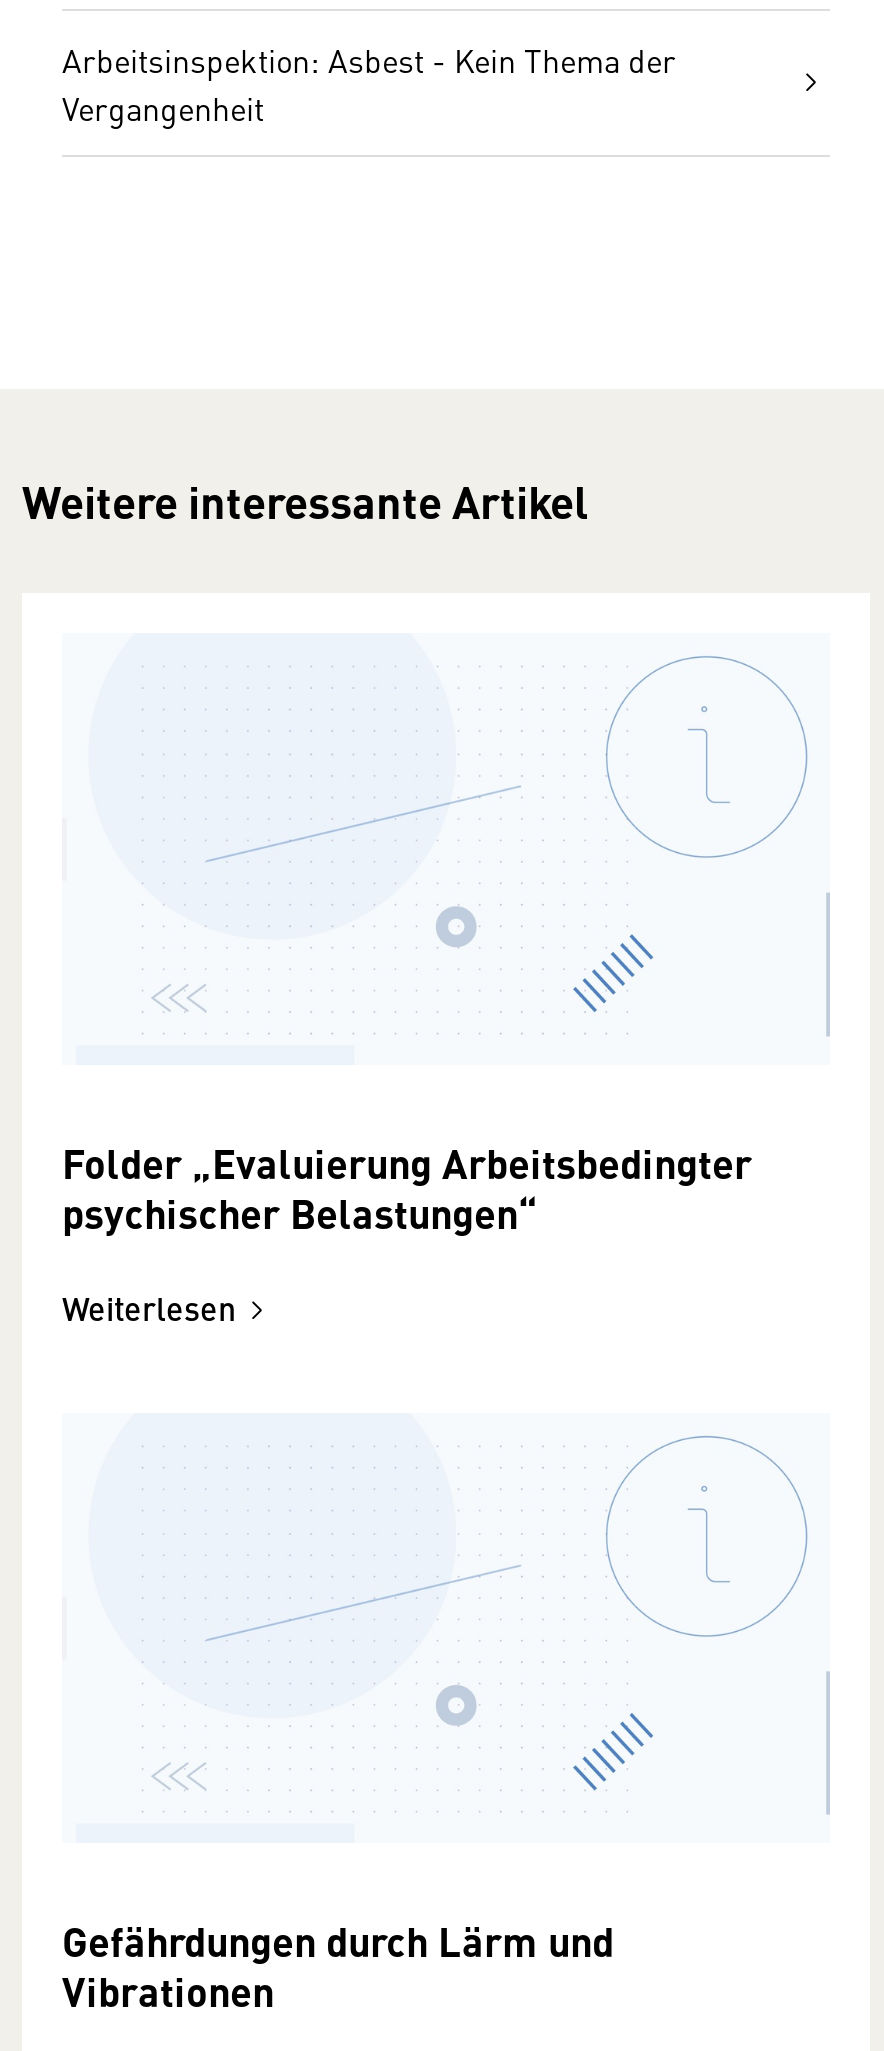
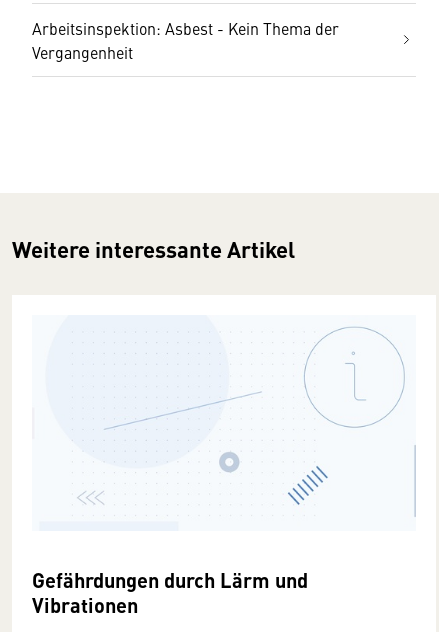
[62,1133,752,1331] Folder „Evaluierung Arbeitsbedingter | psychischer Belastungen“ | Weiterlesen -> none

